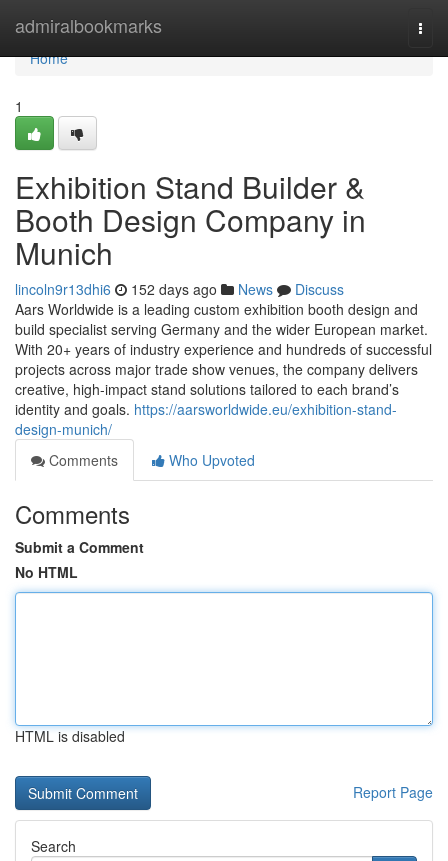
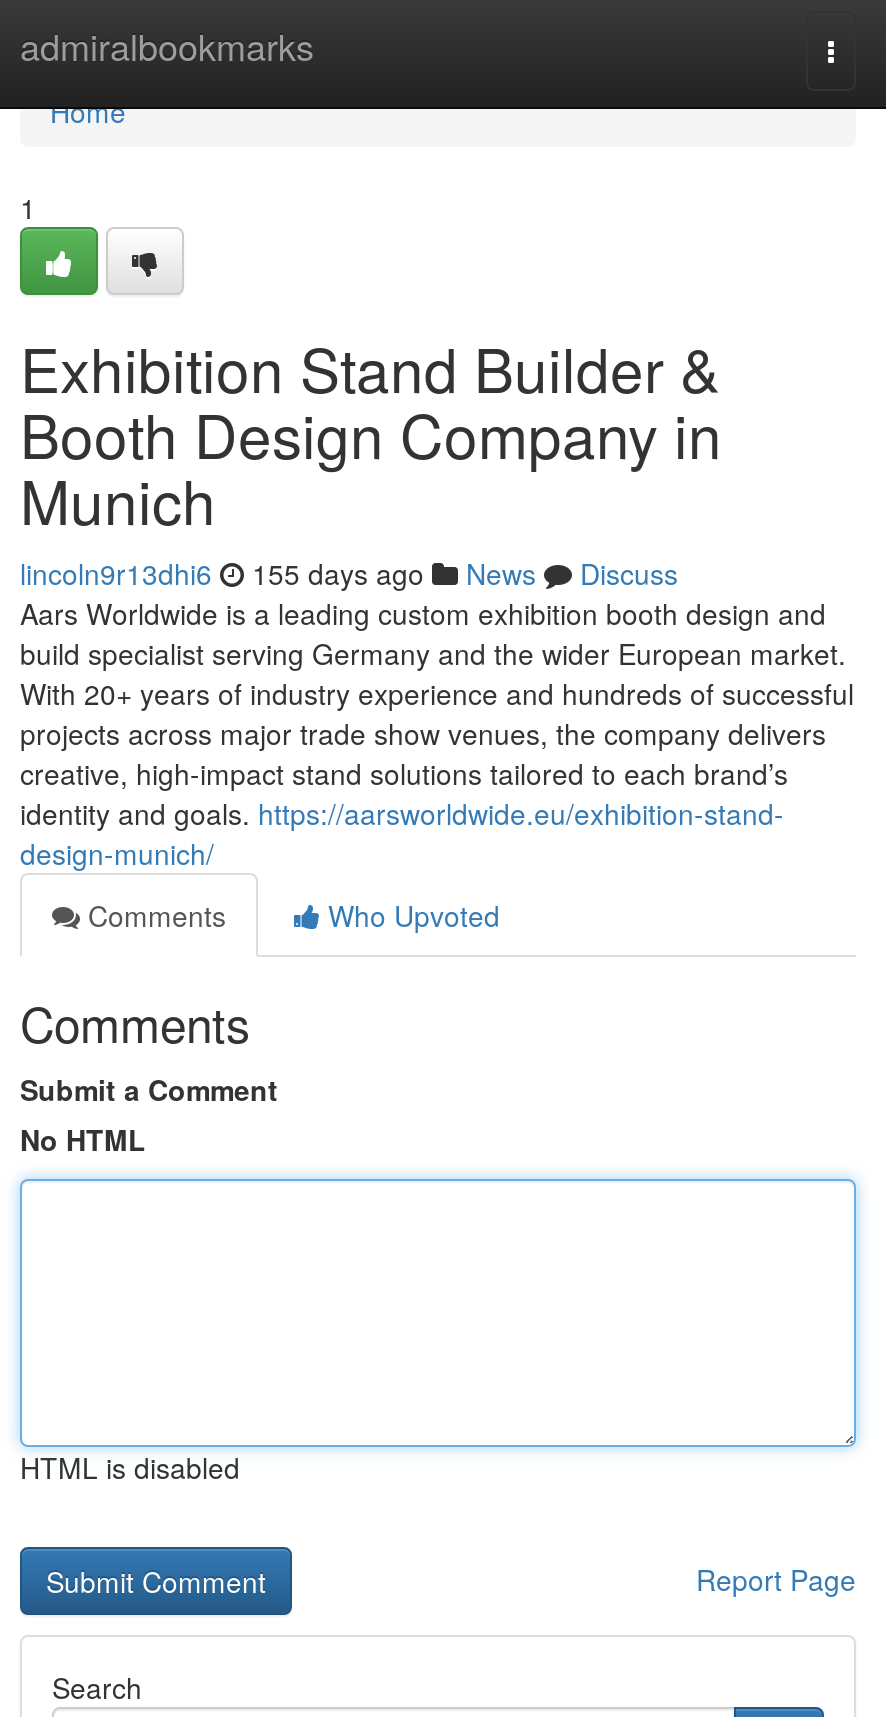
[15,279,344,299] lincoln9r13dhi6 152 days ago News Discuss -> [20,553,678,593] lincoln9r13dhi6 155 days ago News Discuss

